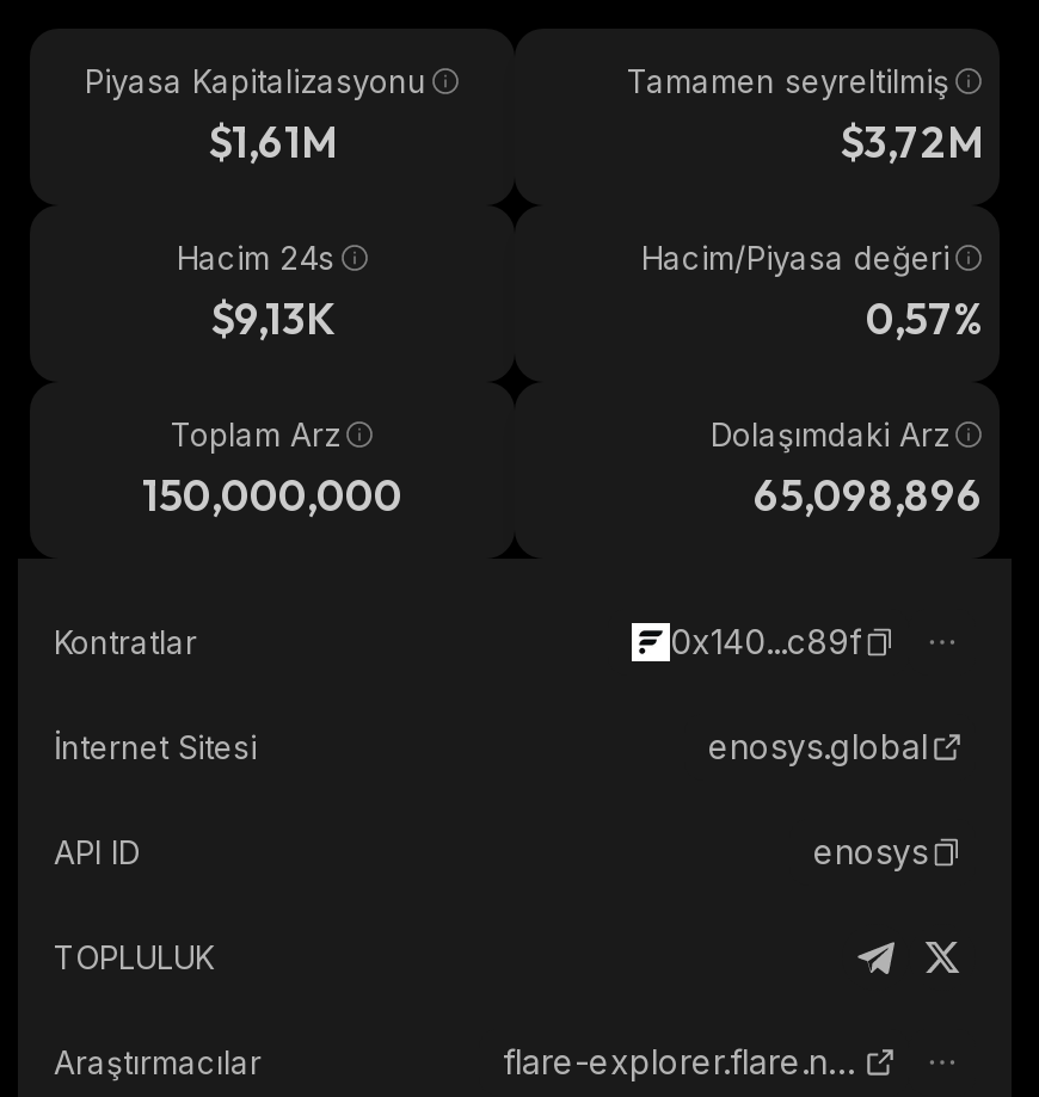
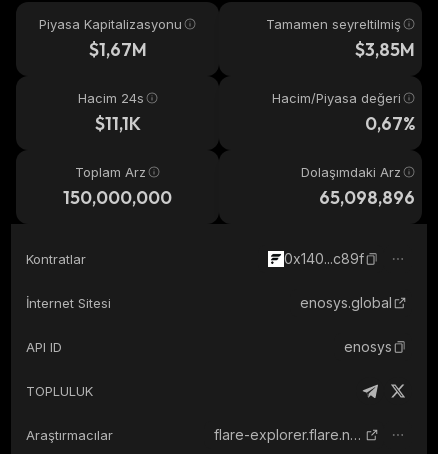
[208,115,337,170] $1,61M -> [88,38,146,61] $1,67M
[840,115,983,170] $3,72M -> [355,38,415,61] $3,85M
[210,291,334,346] $9,13K -> [94,112,140,135] $11,1K
[866,291,983,346] 0,57% -> [365,112,415,135] 0,67%

